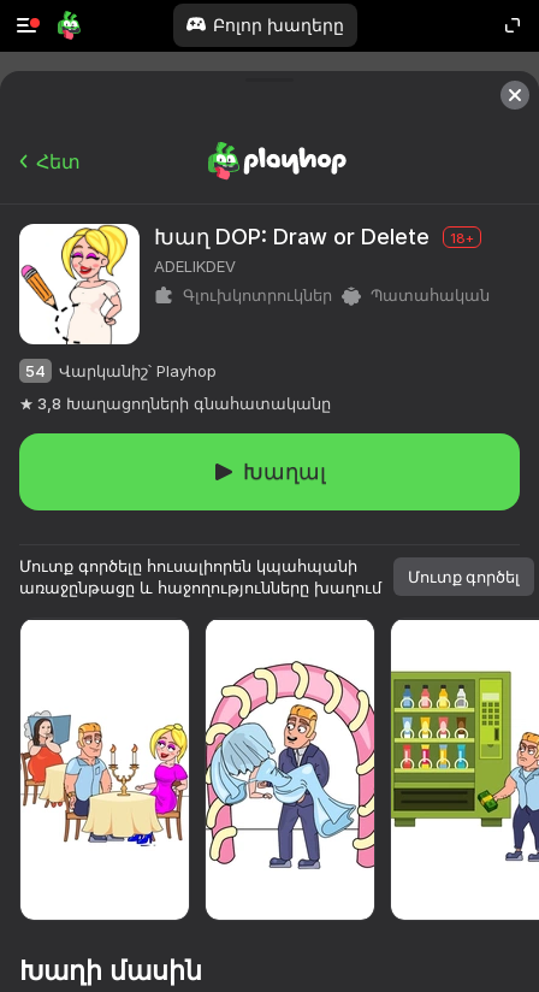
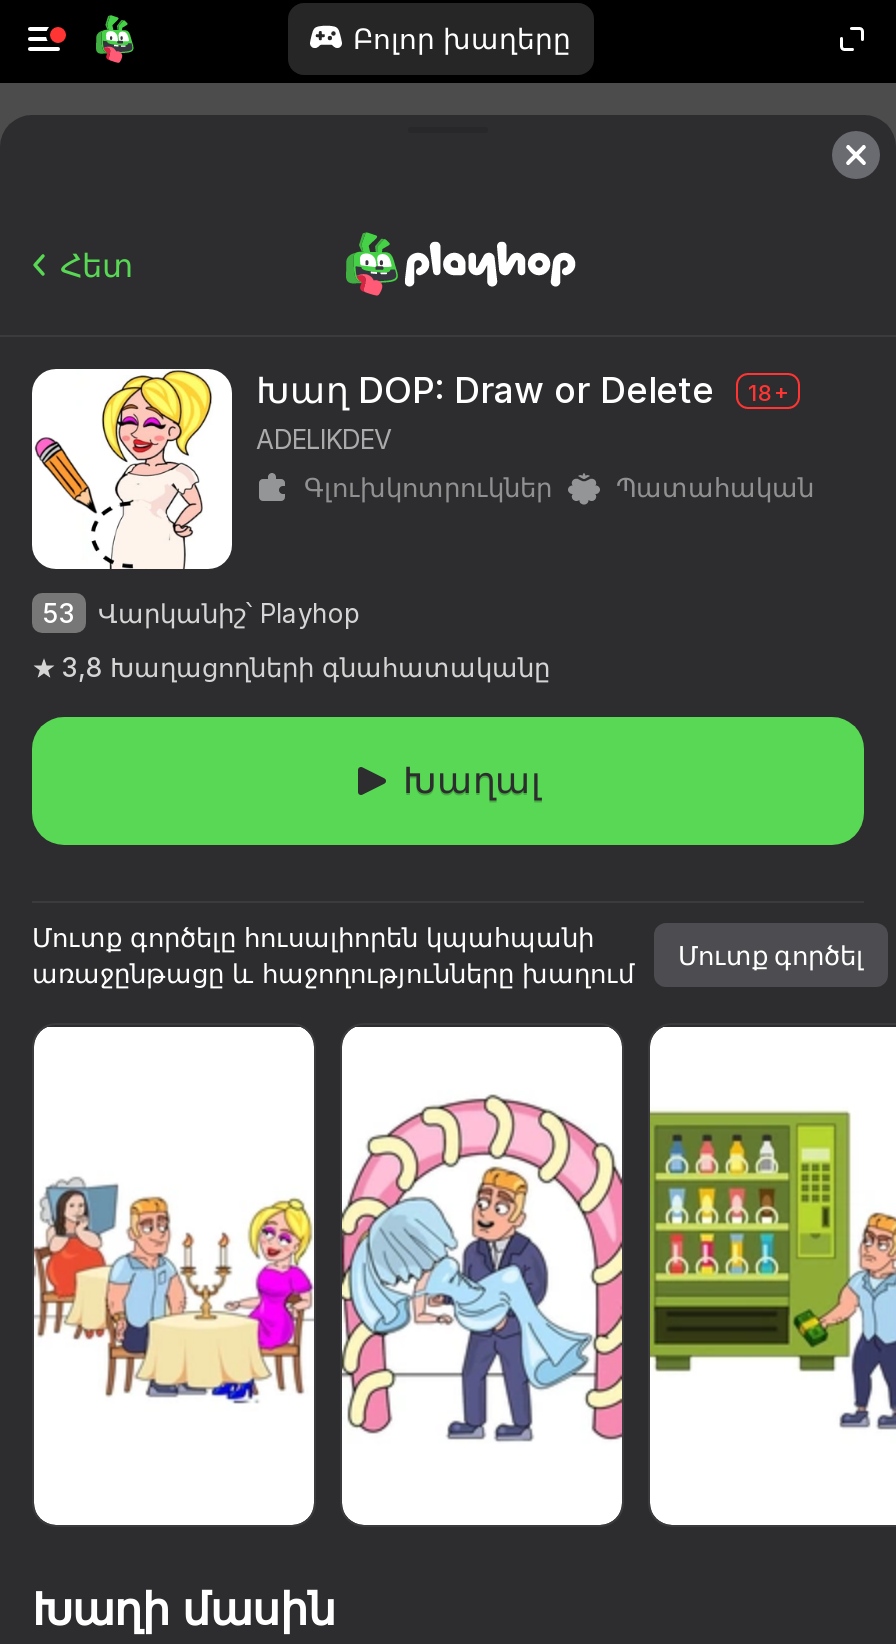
[25,361,217,380] 54 Վարկանիշ՝ Playhop -> [43,597,360,629] 53 Վարկանիշ՝ Playhop

